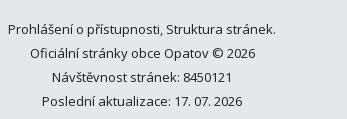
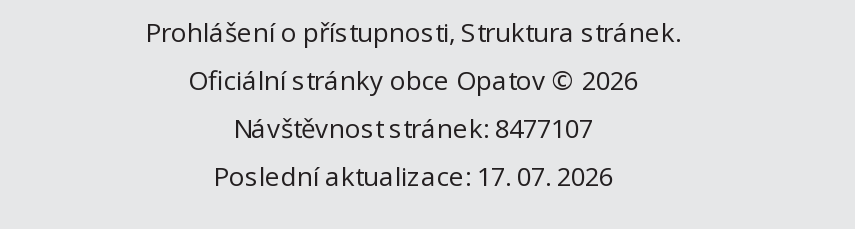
[52,68,232,86] Návštěvnost stránek: 8450121 -> [233,109,593,145] Návštěvnost stránek: 8477107

